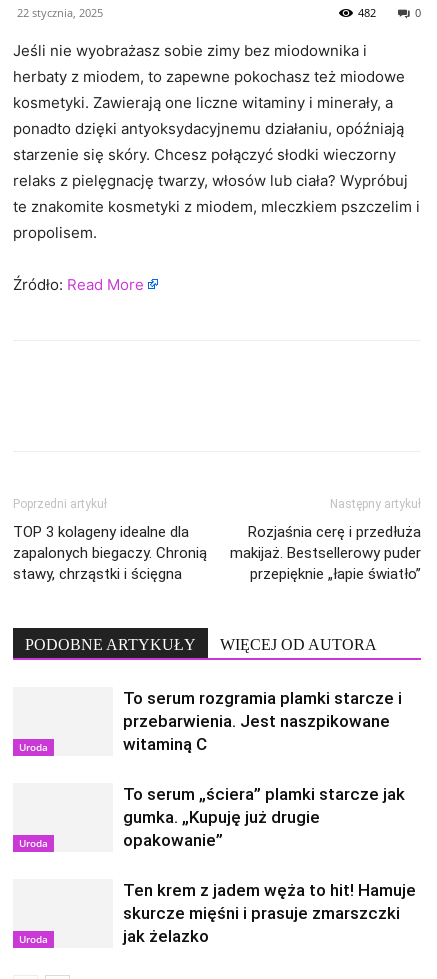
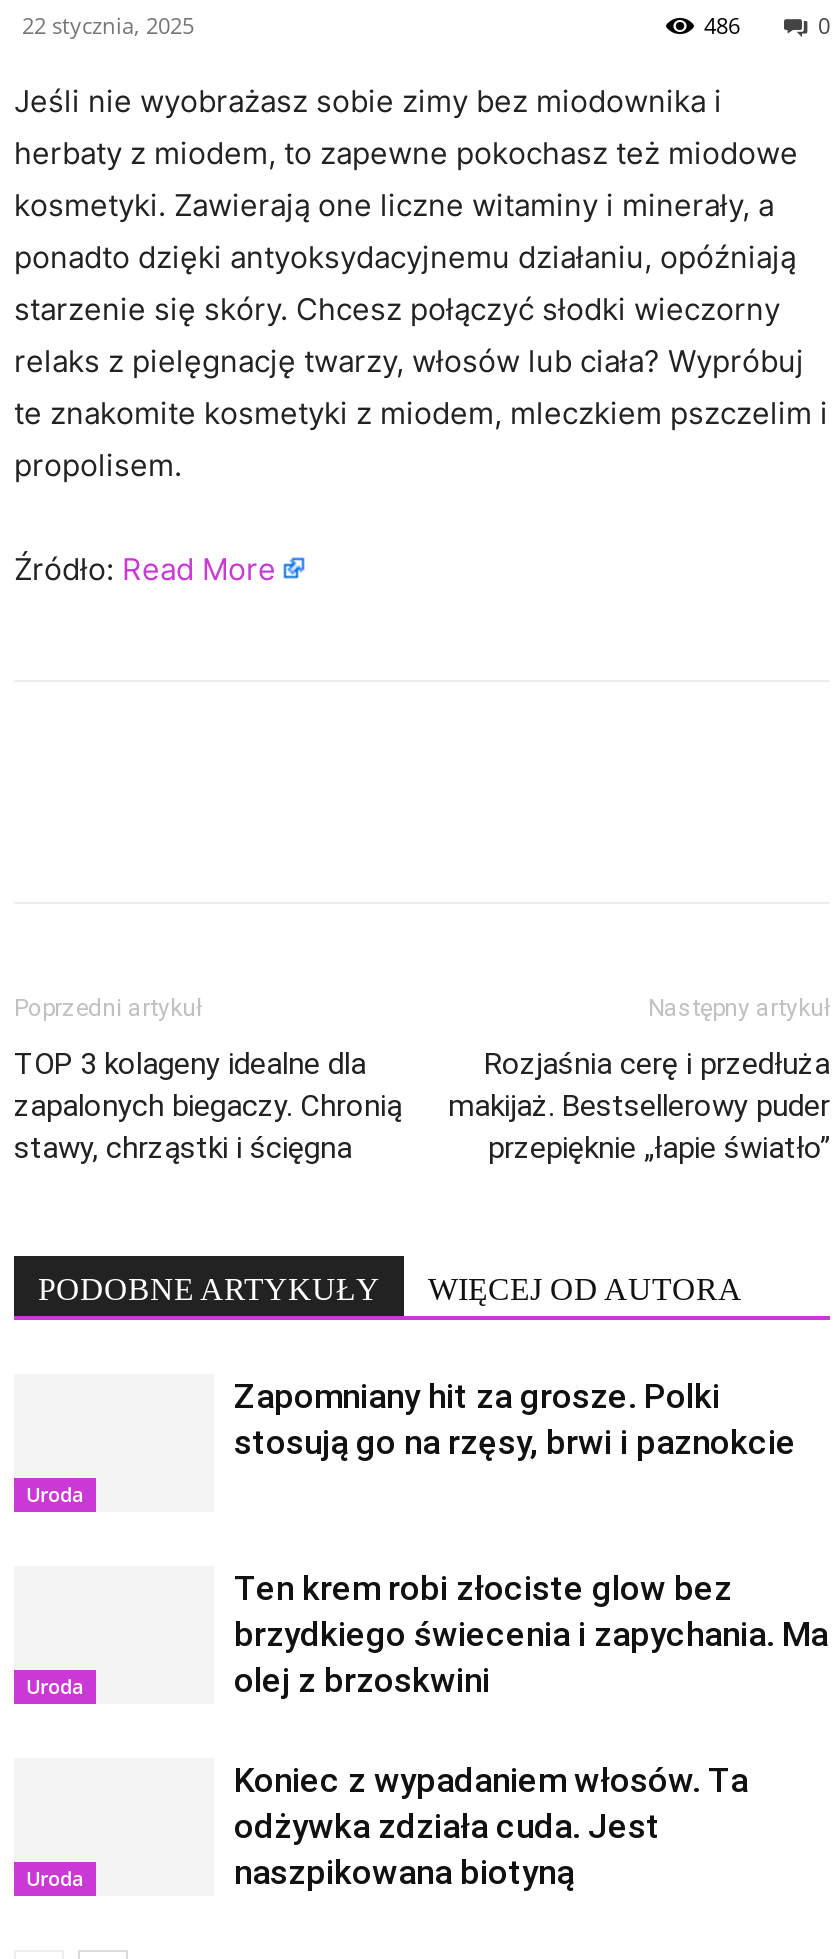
[358,5,376,20] 482 -> [704,10,740,40] 486
[123,688,402,754] To serum rozgramia plamki starcze i | przebarwienia. Jest naszpikowane | witaminą C -> [234,1376,796,1462] Zapomniany hit za grosze. Polki | stosują go na rzęsy, brwi i paznokcie
[123,784,405,850] To serum „ściera” plamki starcze jak | gumka. „Kupuję już drugie | opakowanie” -> [234,1568,828,1700] Ten krem robi złociste glow bez | brzydkiego świecenia i zapychania. Ma | olej z brzoskwini
[123,880,416,946] Ten krem z jadem węża to hit! Hamuje | skurcze mięśni i prasuje zmarszczki | jak żelazko -> [234,1760,748,1892] Koniec z wypadaniem włosów. Ta | odżywka zdziała cuda. Jest | naszpikowana biotyną

